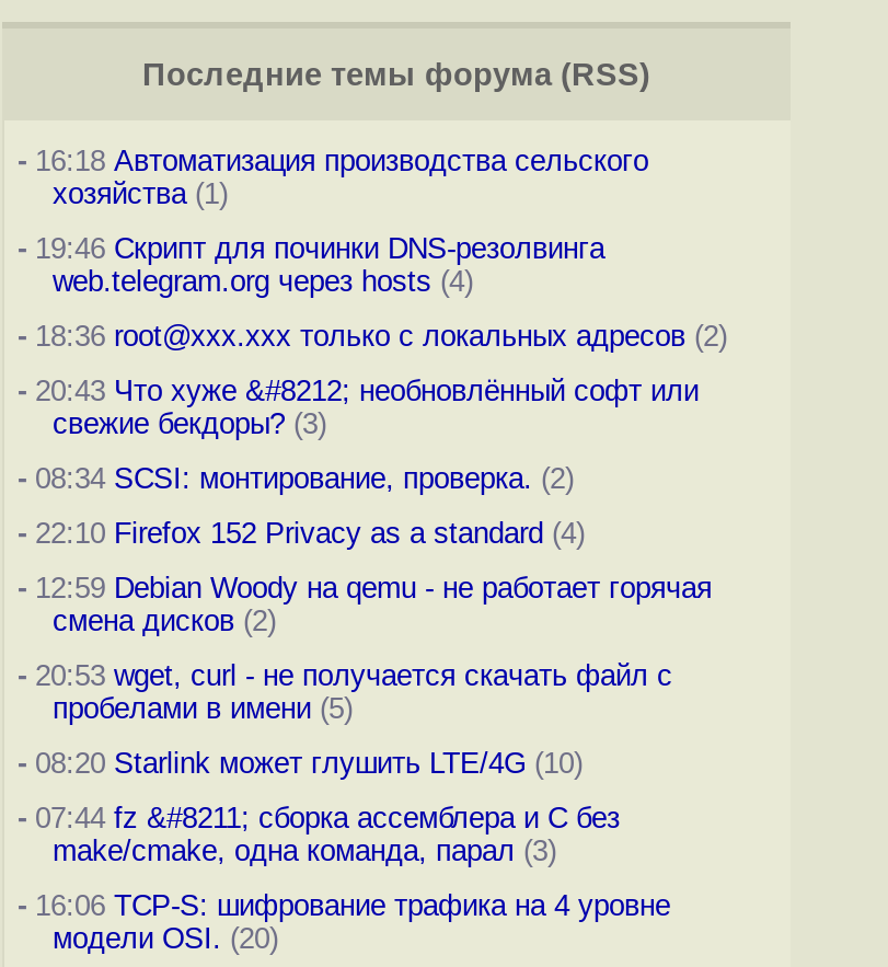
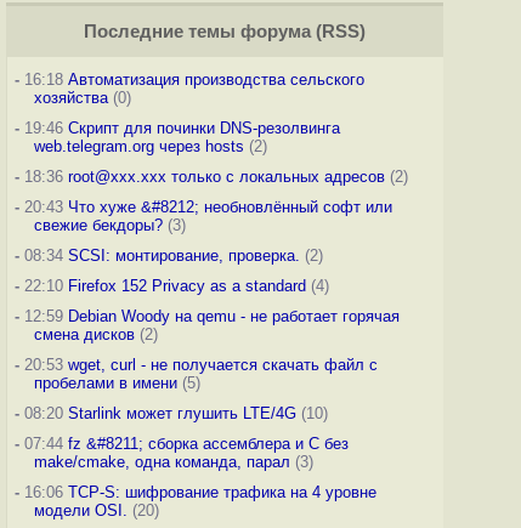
[53,177,228,210] хозяйства (1) -> [34,89,131,107] хозяйства (0)
[53,265,473,298] web.telegram.org через hosts (4) -> [34,137,267,155] web.telegram.org через hosts (2)

